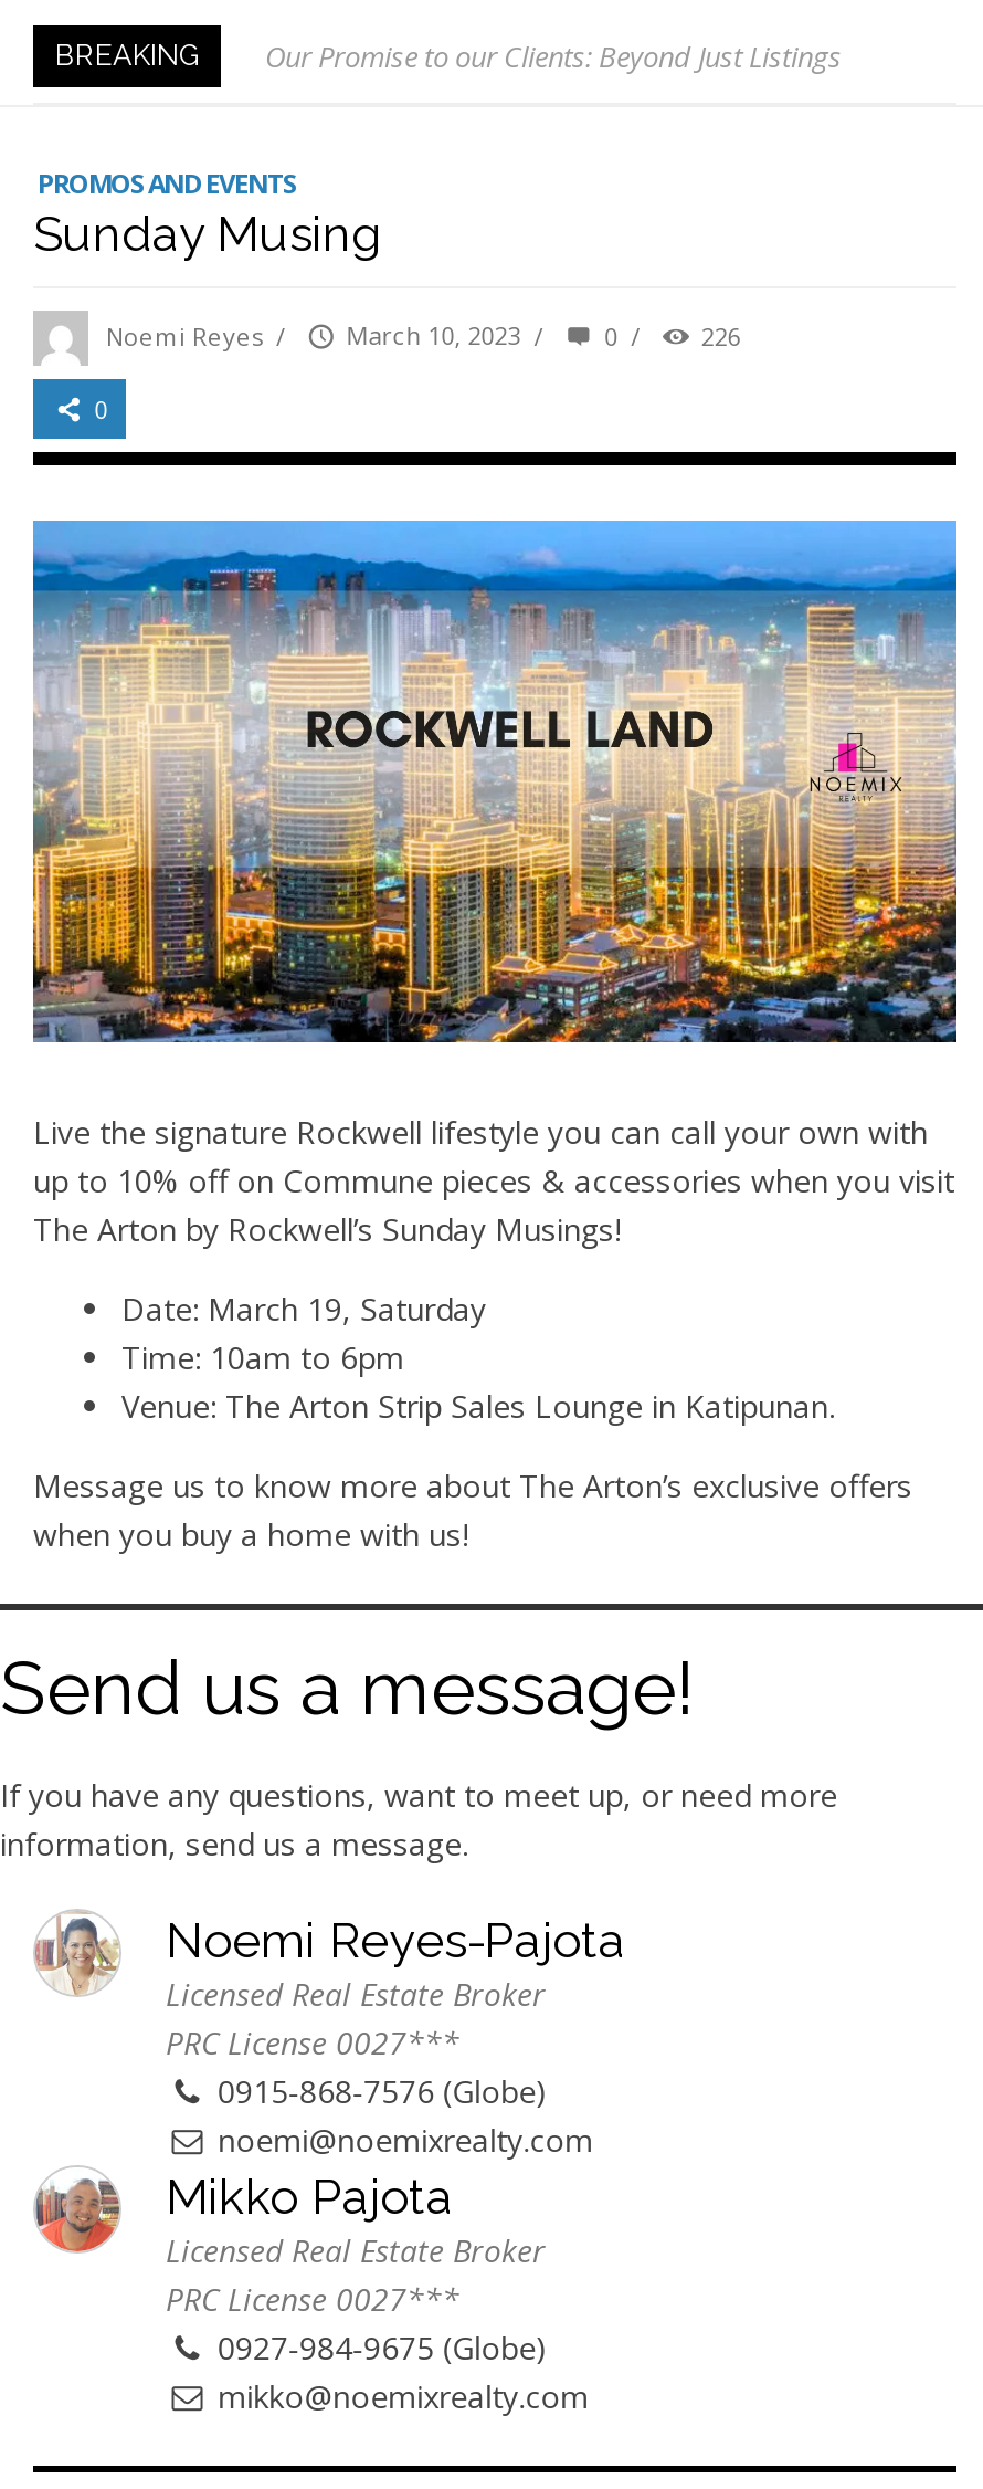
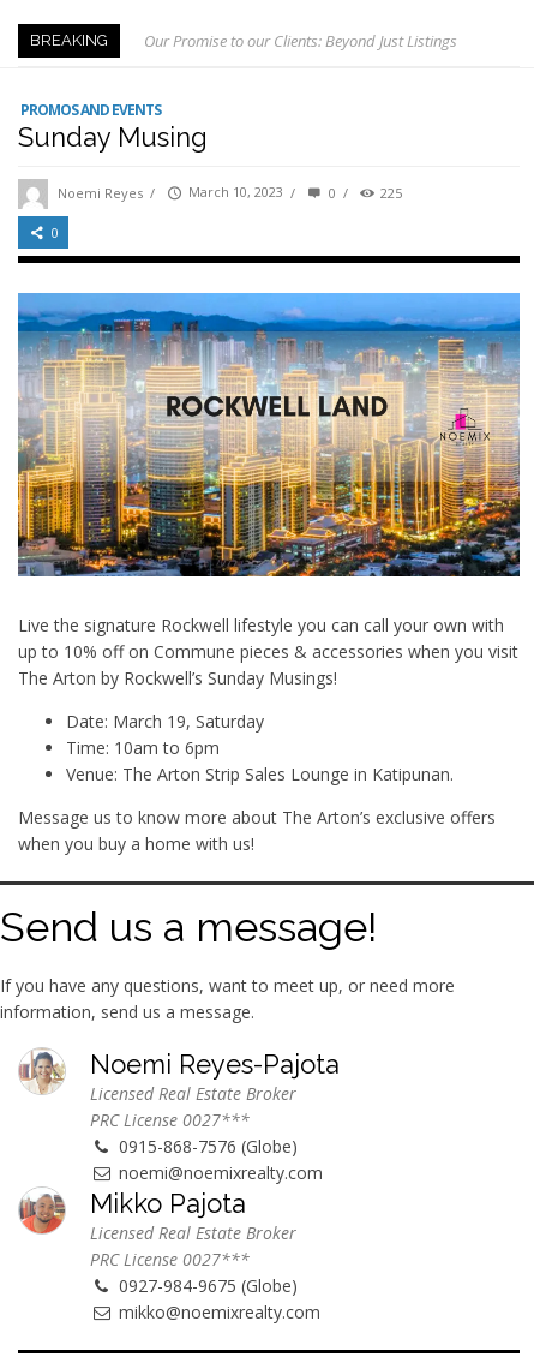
[106,319,741,352] Noemi Reyes / March 10, 2023 / 0 / 226 -> [58,184,402,202] Noemi Reyes / March 10, 2023 / 0 / 225

